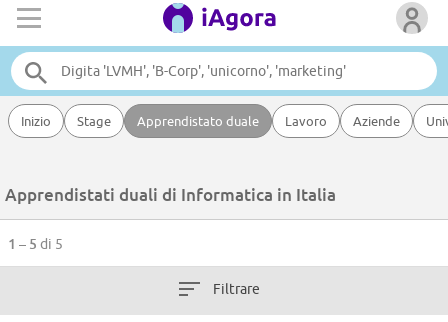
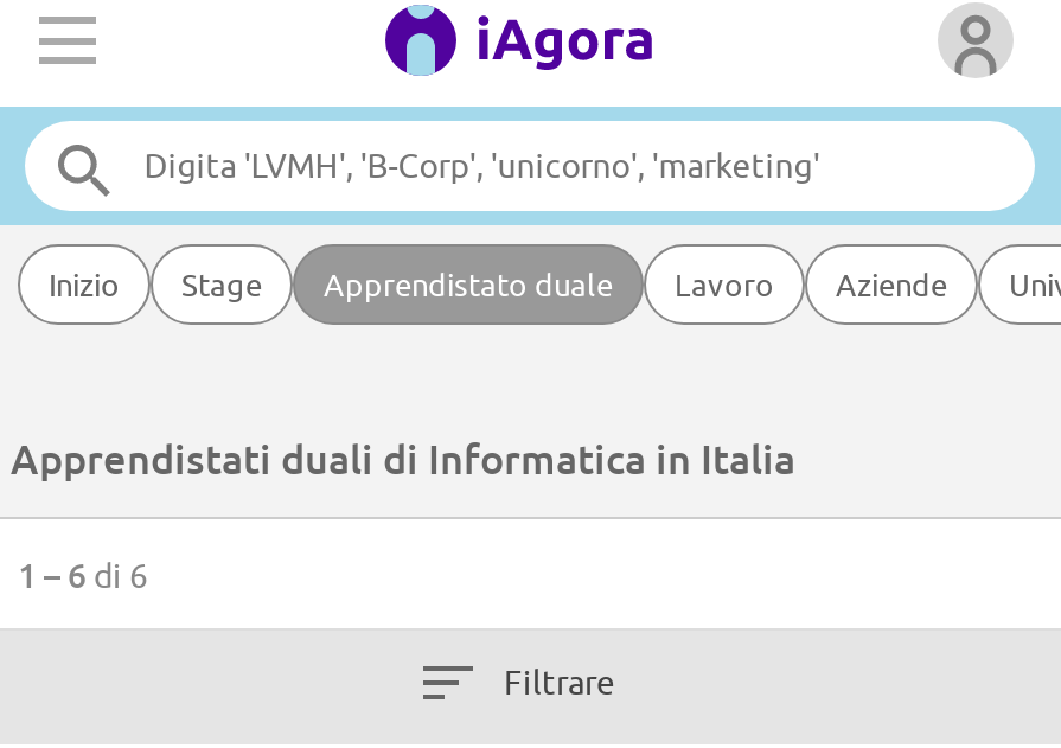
[8,235,63,252] 1 – 5 di 5 -> [18,555,148,595] 1 – 6 di 6

